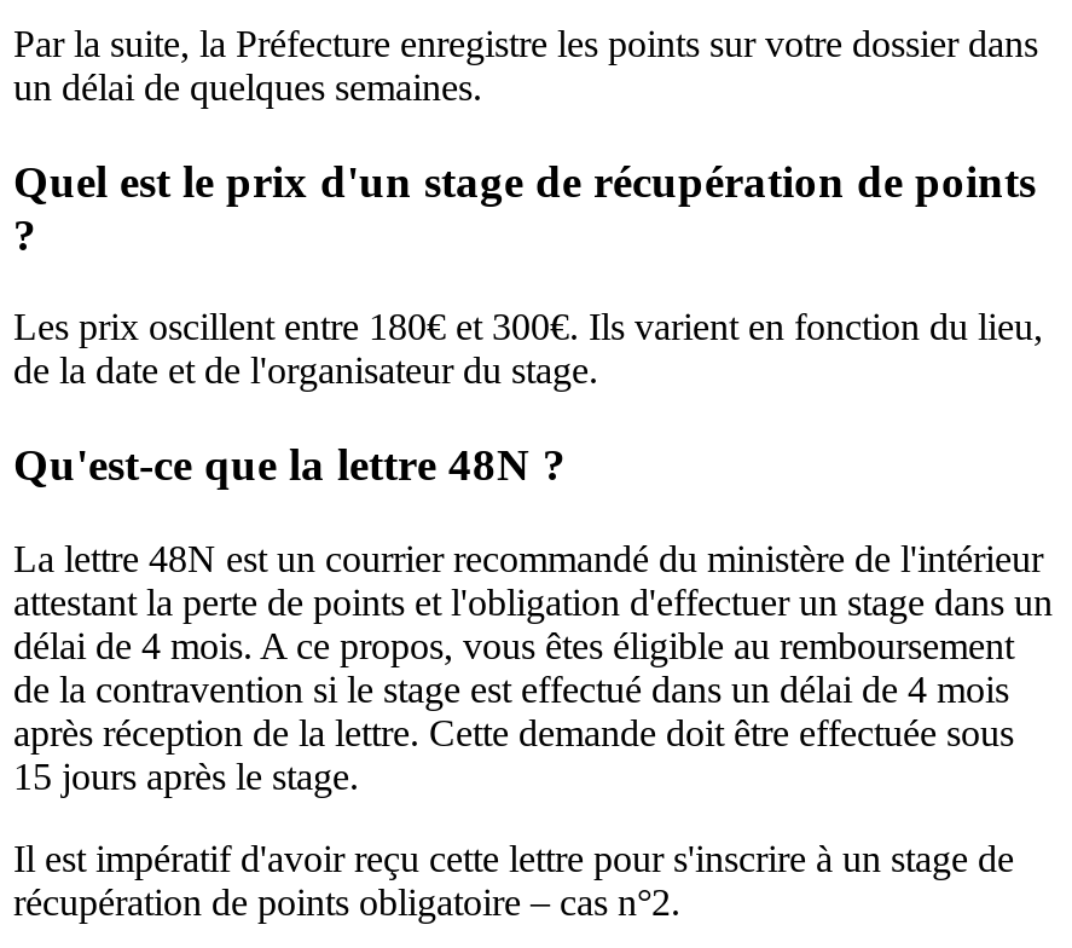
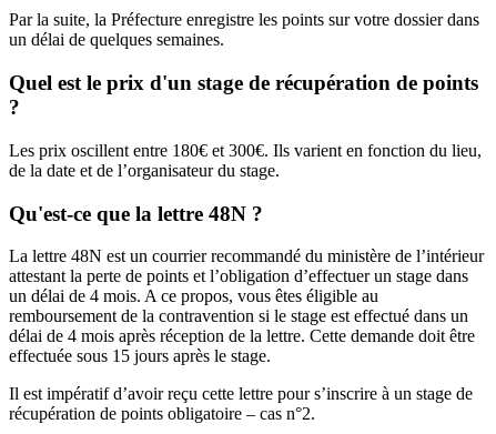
[13,350,598,392] de la date et de l'organisateur du stage. -> [9,161,280,180] de la date et de l’organisateur du stage.
[13,538,1053,796] La lettre 48N est un courrier recommandé du ministère de l'intérieur | attestant la perte de points et l'obligation d'effectuer un stage dans un | délai de 4 mois. A ce propos, vous êtes éligible au remboursement | de la contravention si le stage est effectué dans un délai de 4 mois | après réception de la lettre. Cette demande doit être effectuée sous | 15 jours après le stage. -> [9,247,484,366] La lettre 48N est un courrier recommandé du ministère de l’intérieur | attestant la perte de points et l’obligation d’effectuer un stage dans | un délai de 4 mois. A ce propos, vous êtes éligible au | remboursement de la contravention si le stage est effectué dans un | délai de 4 mois après réception de la lettre. Cette demande doit être | effectuée sous 15 jours après le stage.
[13,837,1014,879] Il est impératif d'avoir reçu cette lettre pour s'inscrire à un stage de -> [9,384,473,403] Il est impératif d’avoir reçu cette lettre pour s’inscrire à un stage de

